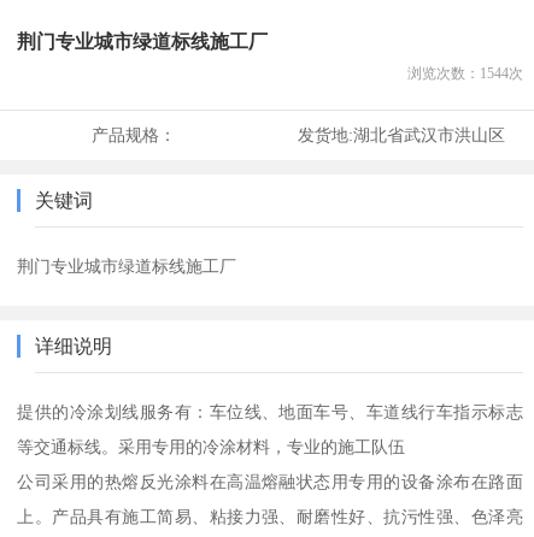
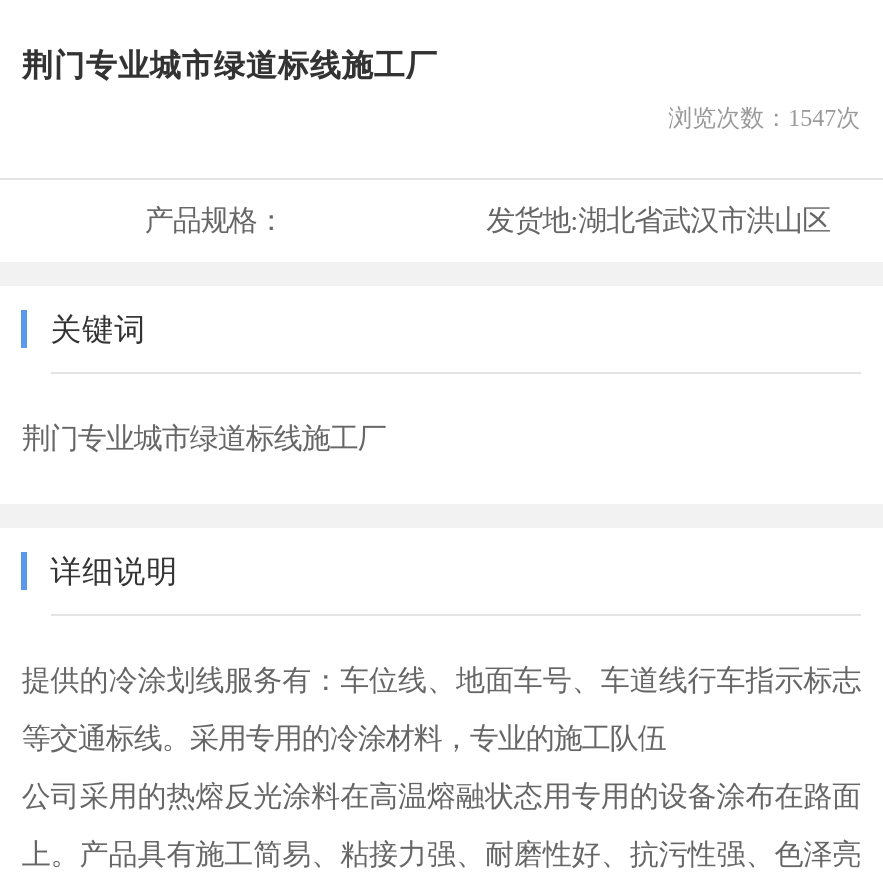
[407,65,523,81] 浏览次数：1544次 -> [668,103,860,131] 浏览次数：1547次

